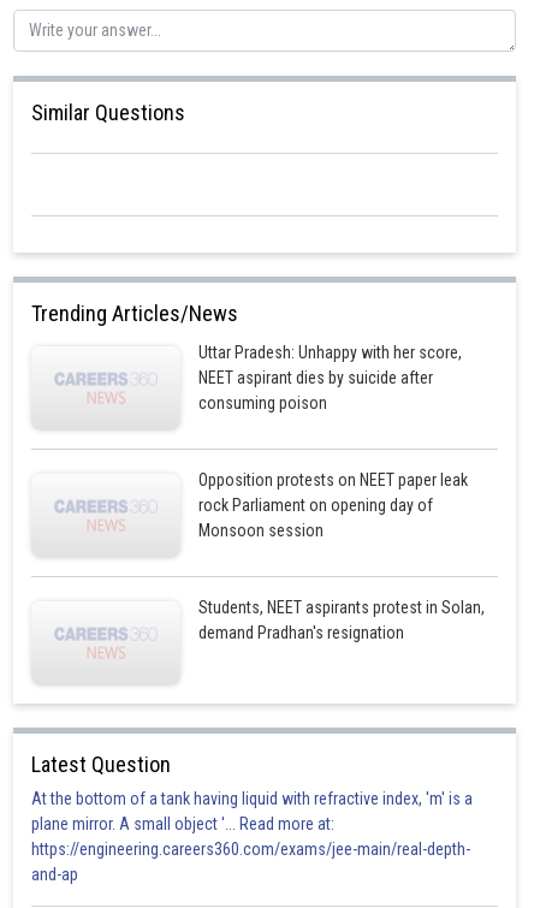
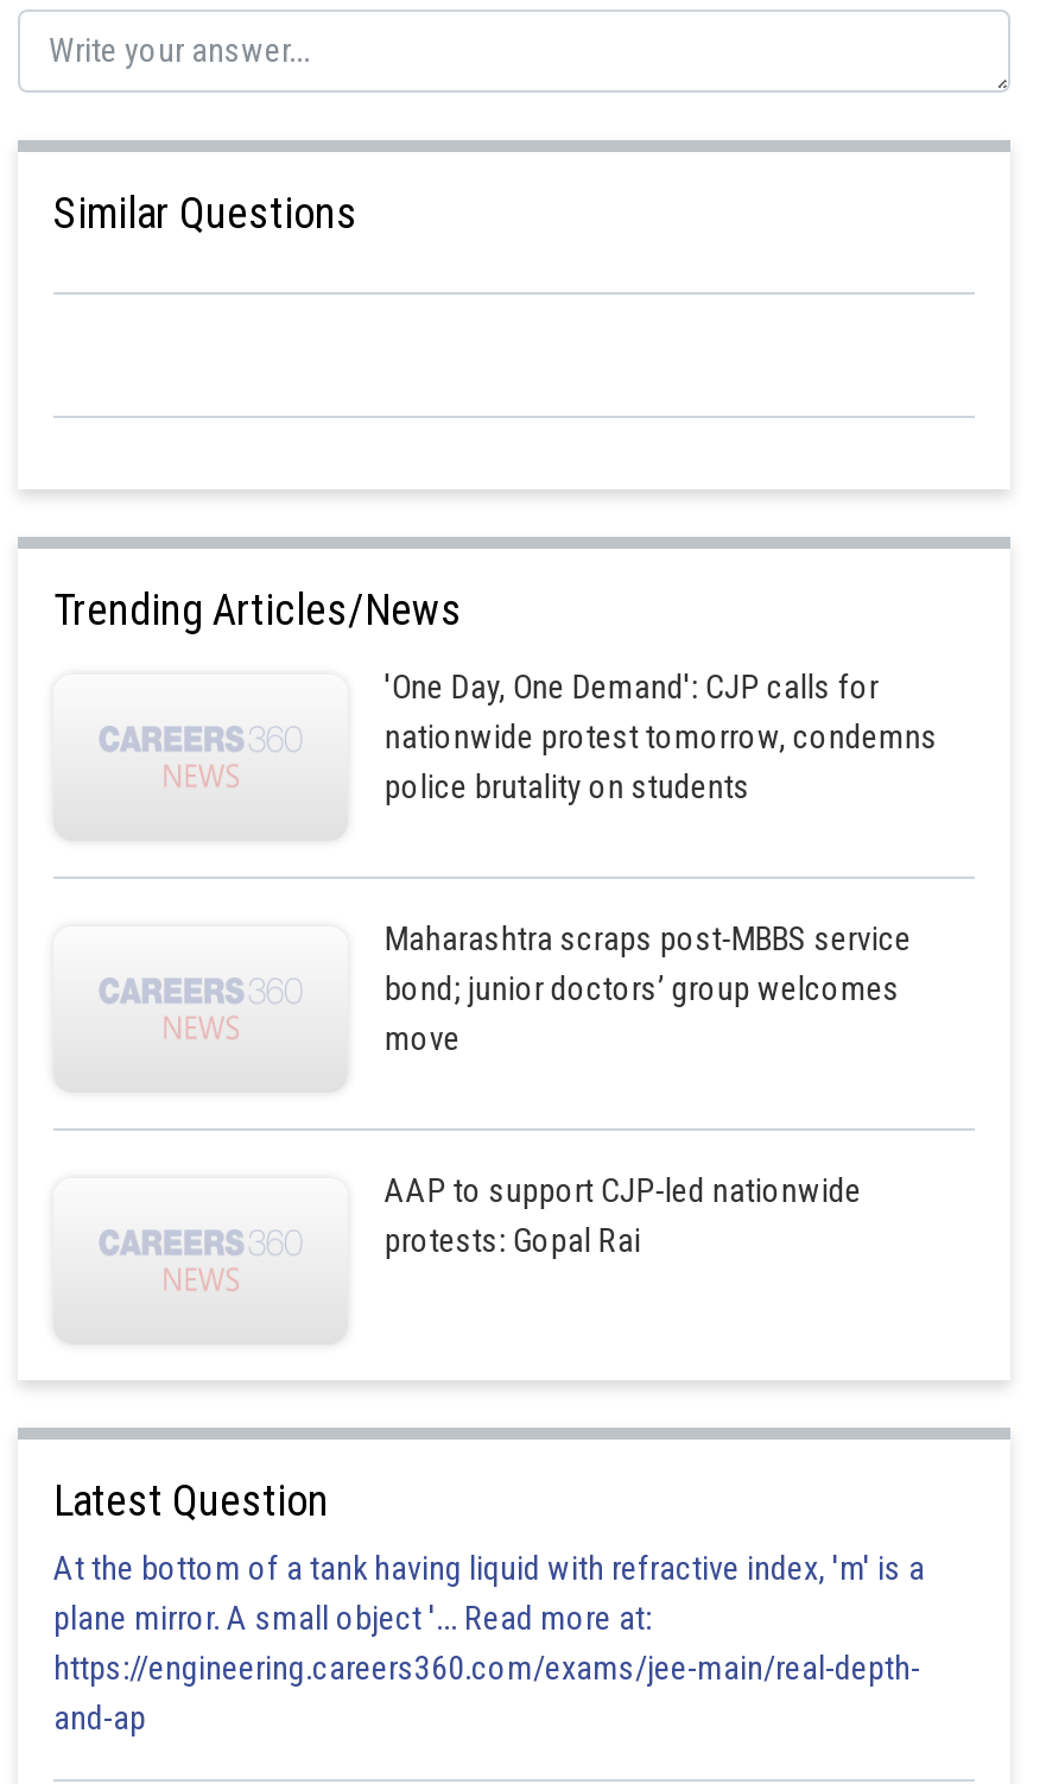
[199,343,462,413] Uttar Pradesh: Unhappy with her score, | NEET aspirant dies by suicide after | consuming poison -> [384,668,937,805] 'One Day, One Demand': CJP calls for | nationwide protest tomorrow, condemns | police brutality on students
[199,470,468,540] Opposition protests on NEET paper leak | rock Parliament on opening day of | Monsoon session -> [384,919,911,1057] Maharashtra scraps post-MBBS service | bond; junior doctors’ group welcomes | move
[199,598,485,642] Students, NEET aspirants protest in Solan, | demand Pradhan's resignation -> [384,1171,861,1259] AAP to support CJP-led nationwide | protests: Gopal Rai

